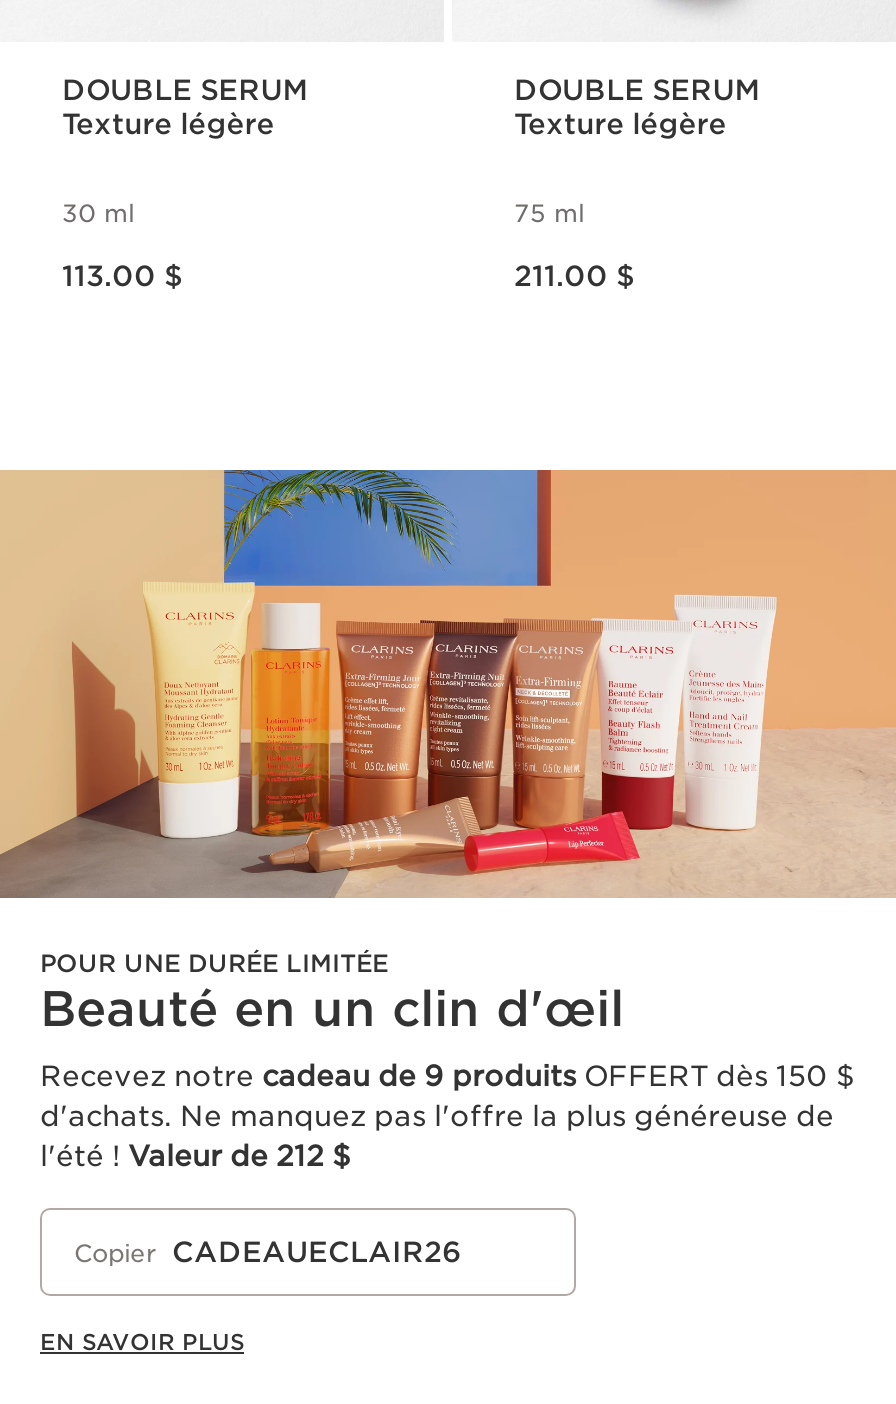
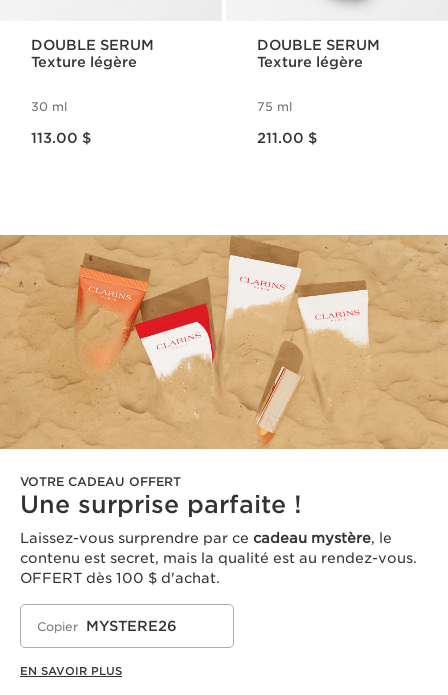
[6,468,890,1173] [image] | POUR UNE DURÉE LIMITÉE | Beauté en un clin d'œil | Recevez notre cadeau de 9 produits OFFERT dès 150 $ | d'achats. Ne manquez pas l'offre la plus généreuse de | l'été ! Valeur de 212 $ -> [3,234,445,586] [image] | VOTRE CADEAU OFFERT | Une surprise parfaite ! | Laissez-vous surprendre par ce cadeau mystère, le | contenu est secret, mais la qualité est au rendez-vous. | OFFERT dès 100 $ d'achat.
[74,1237,462,1269] Copier CADEAUECLAIR26 -> [37,618,177,634] Copier MYSTERE26

